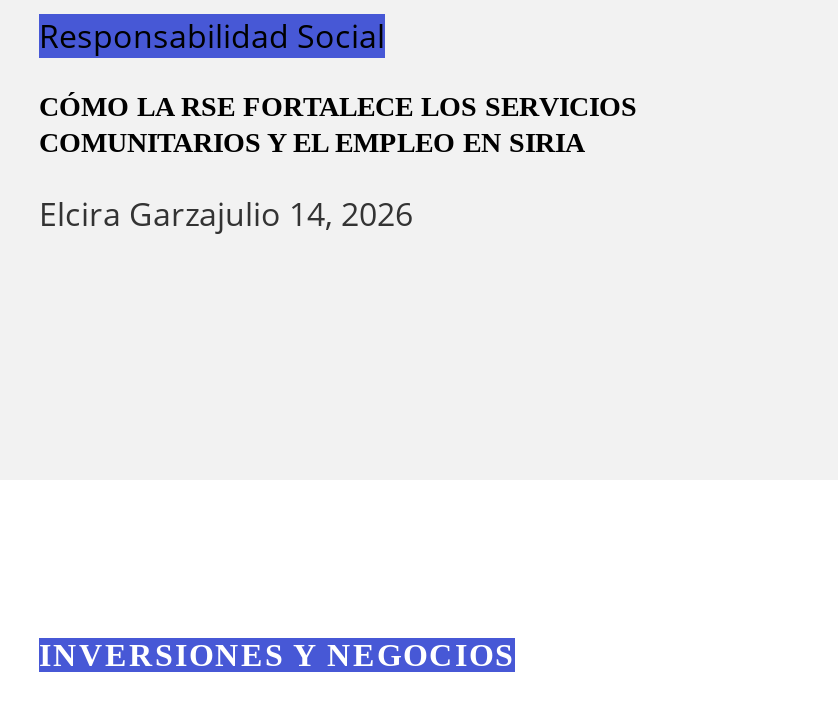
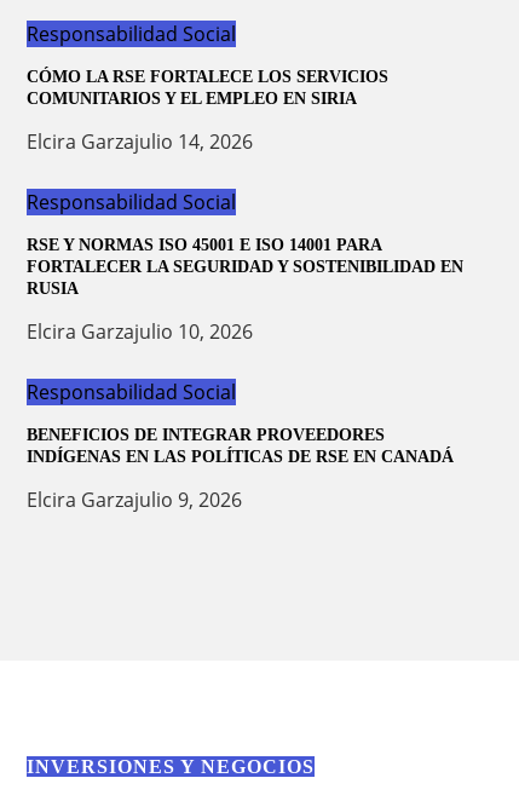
none -> [27,189,463,514] Responsabilidad Social | RSE Y NORMAS ISO 45001 E ISO 14001 PARA | FORTALECER LA SEGURIDAD Y SOSTENIBILIDAD EN | RUSIA | Elcira Garzajulio 10, 2026 | Responsabilidad Social | BENEFICIOS DE INTEGRAR PROVEEDORES | INDÍGENAS EN LAS POLÍTICAS DE RSE EN CANADÁ | Elcira Garzajulio 9, 2026

